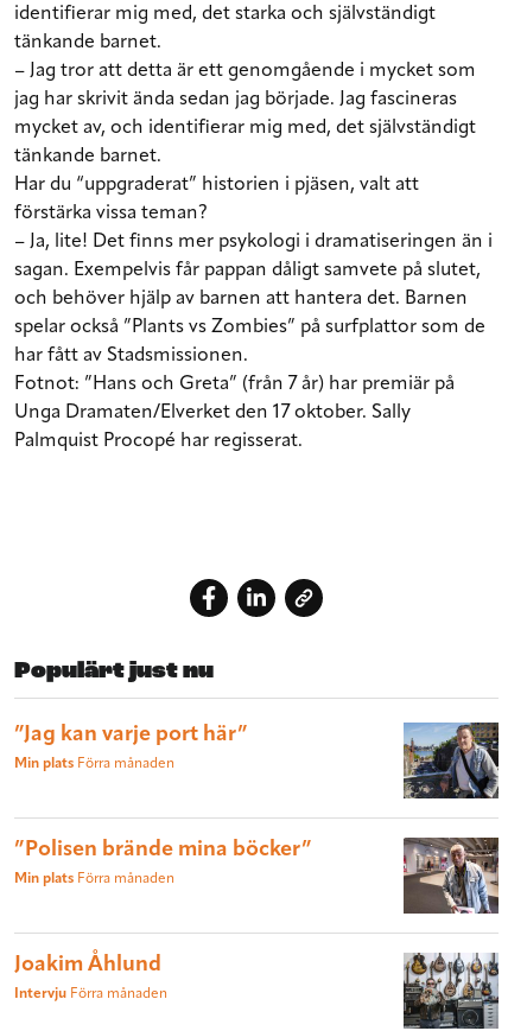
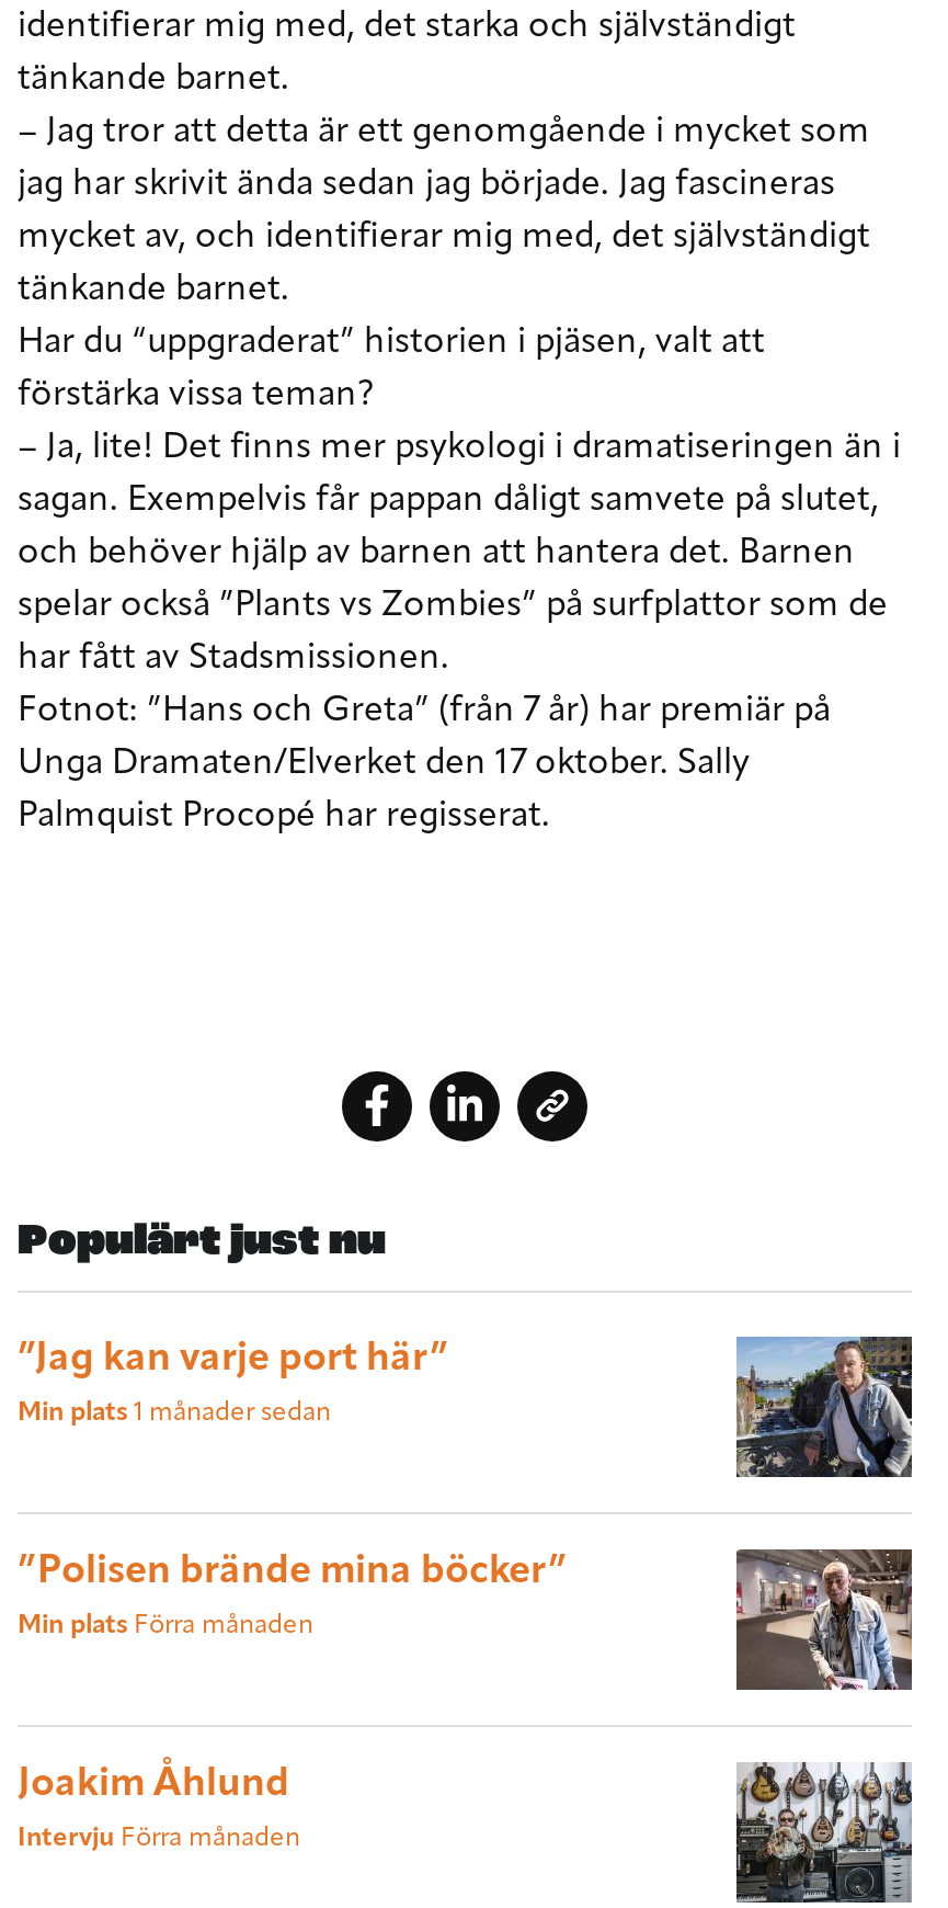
[14,757,174,771] Min plats Förra månaden -> [18,1399,331,1426] Min plats 1 månader sedan

